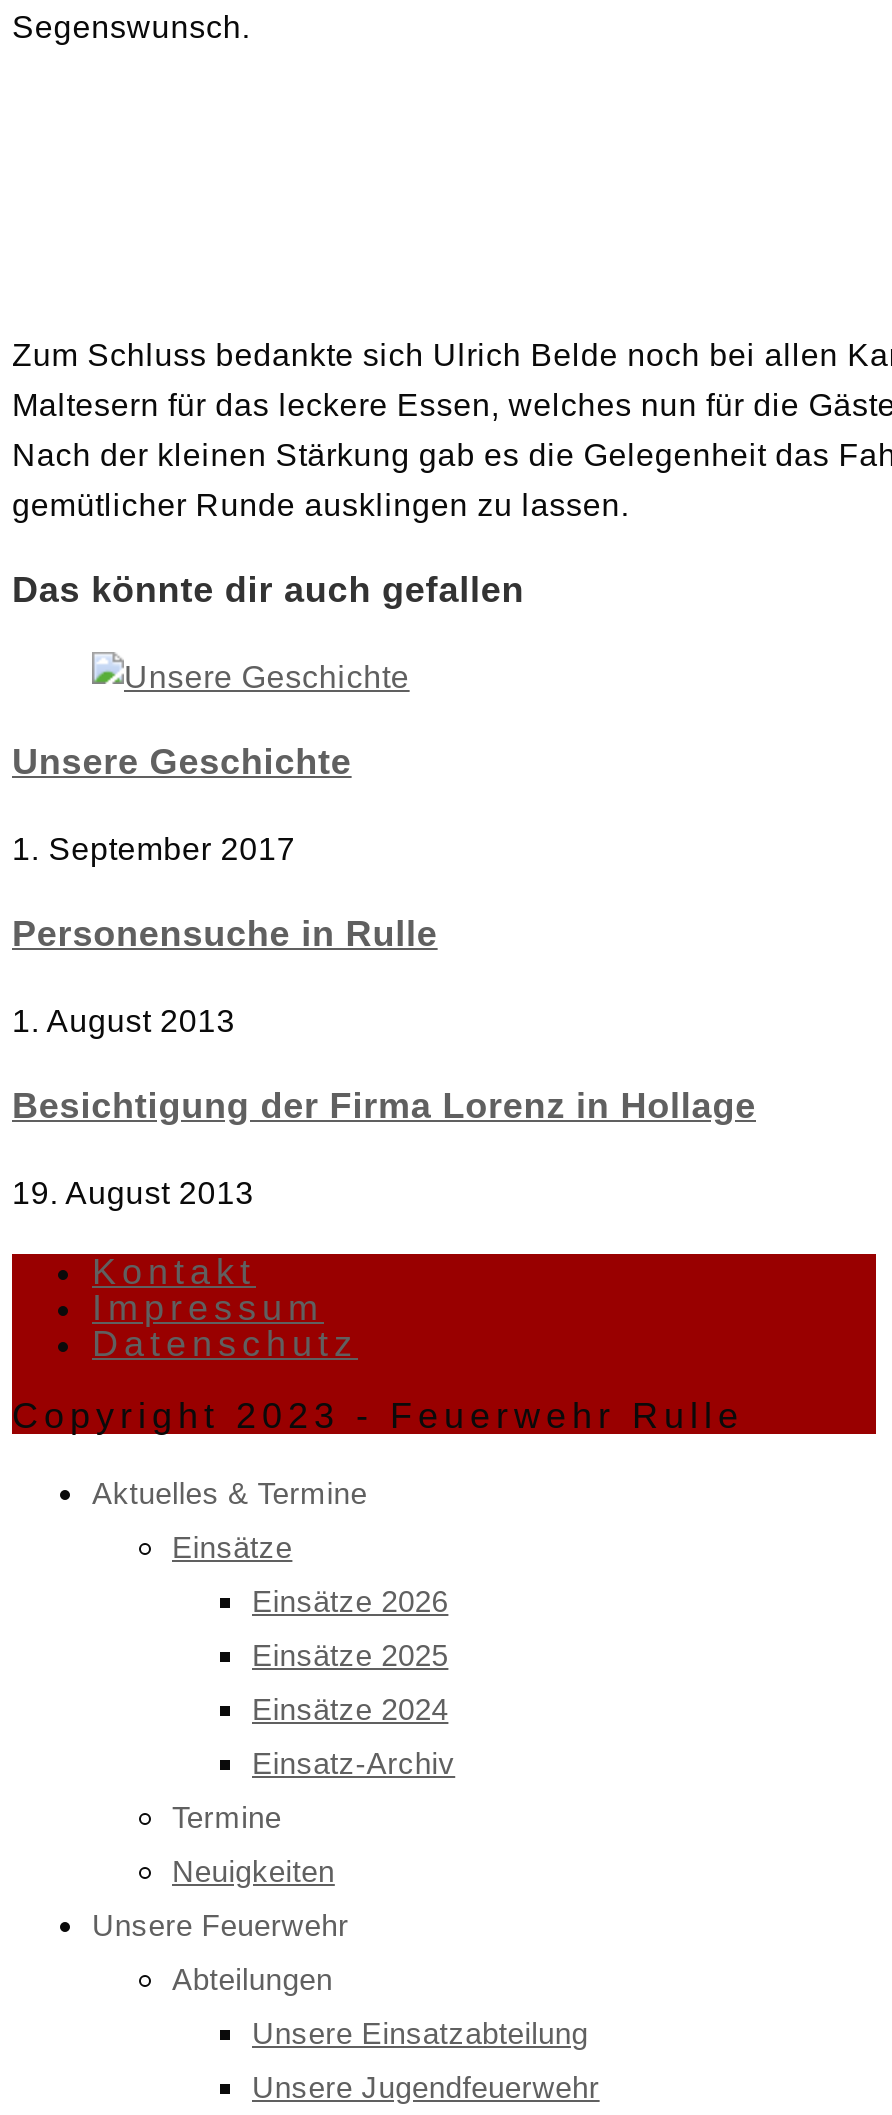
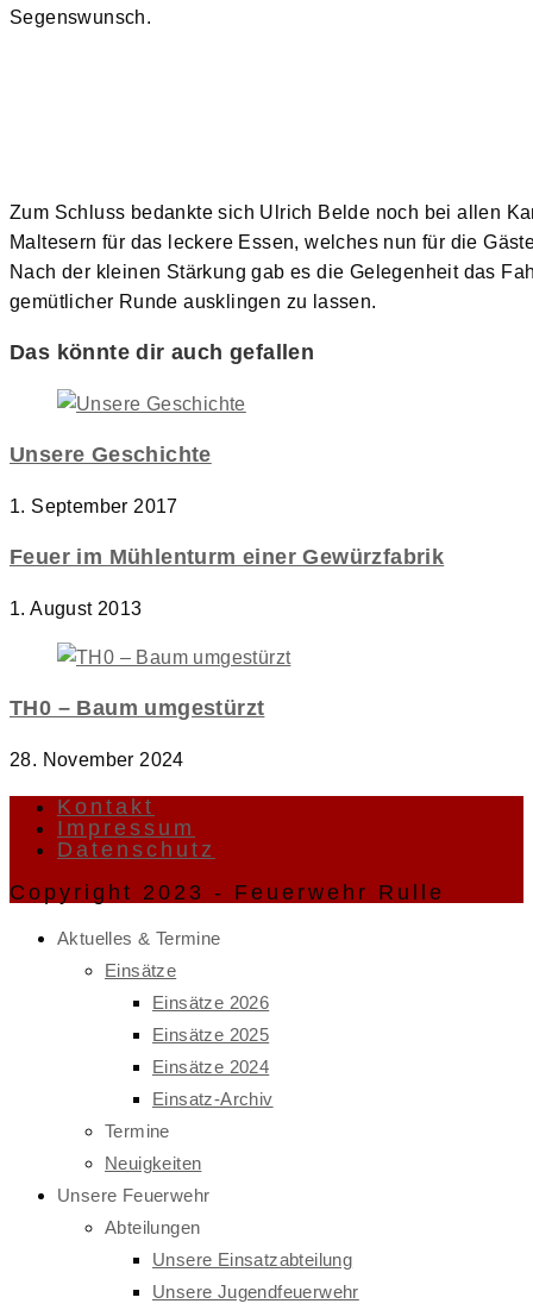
[12,914,438,954] Personensuche in Rulle -> [10,545,444,568] Feuer im Mühlenturm einer Gewürzfabrik
[12,1086,756,1126] Besichtigung der Firma Lorenz in Hollage -> [10,696,265,720] TH0 – Baum umgestürzt
[12,1176,254,1210] 19. August 2013 -> [10,749,184,770] 28. November 2024

